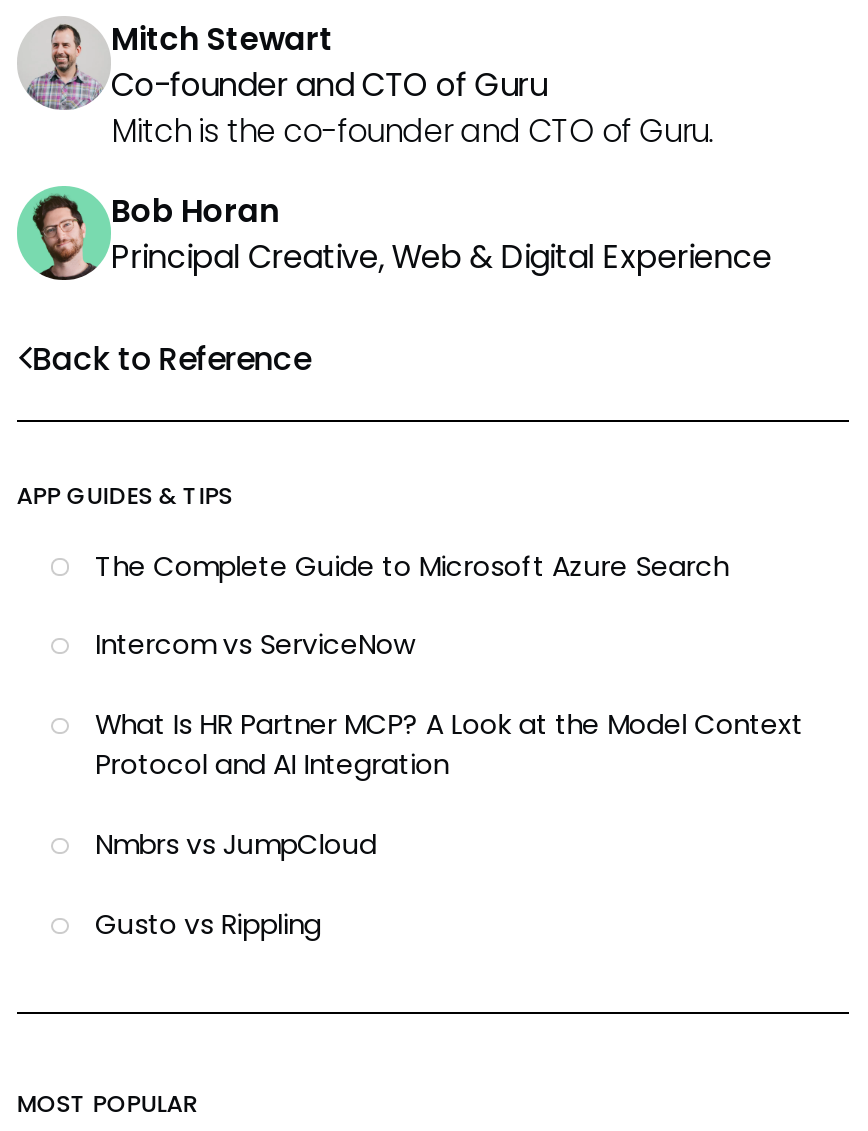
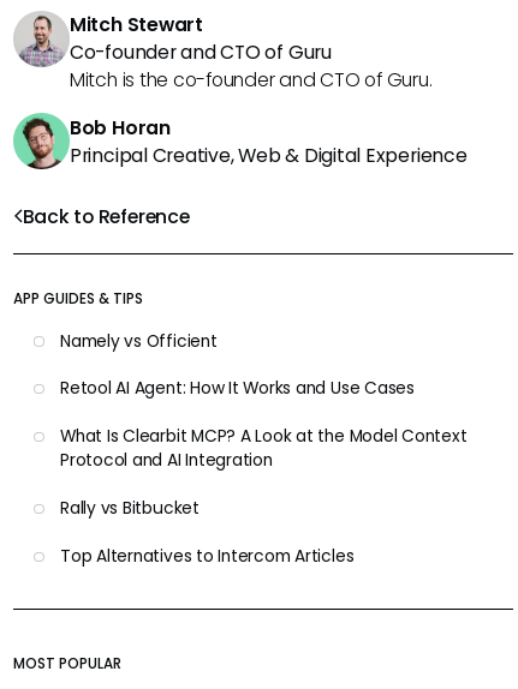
[95,547,728,585] The Complete Guide to Microsoft Azure Search -> [60,330,217,352] Namely vs Officient
[95,627,415,665] Intercom vs ServiceNow -> [60,377,415,400] Retool AI Agent: How It Works and Use Cases
[95,706,803,744] What Is HR Partner MCP? A Look at the Model Context -> [60,425,467,448] What Is Clearbit MCP? A Look at the Model Context
[95,826,377,864] Nmbrs vs JumpCloud -> [60,497,199,520] Rally vs Bitbucket
[95,906,321,944] Gusto vs Rippling -> [60,545,354,568] Top Alternatives to Intercom Articles

